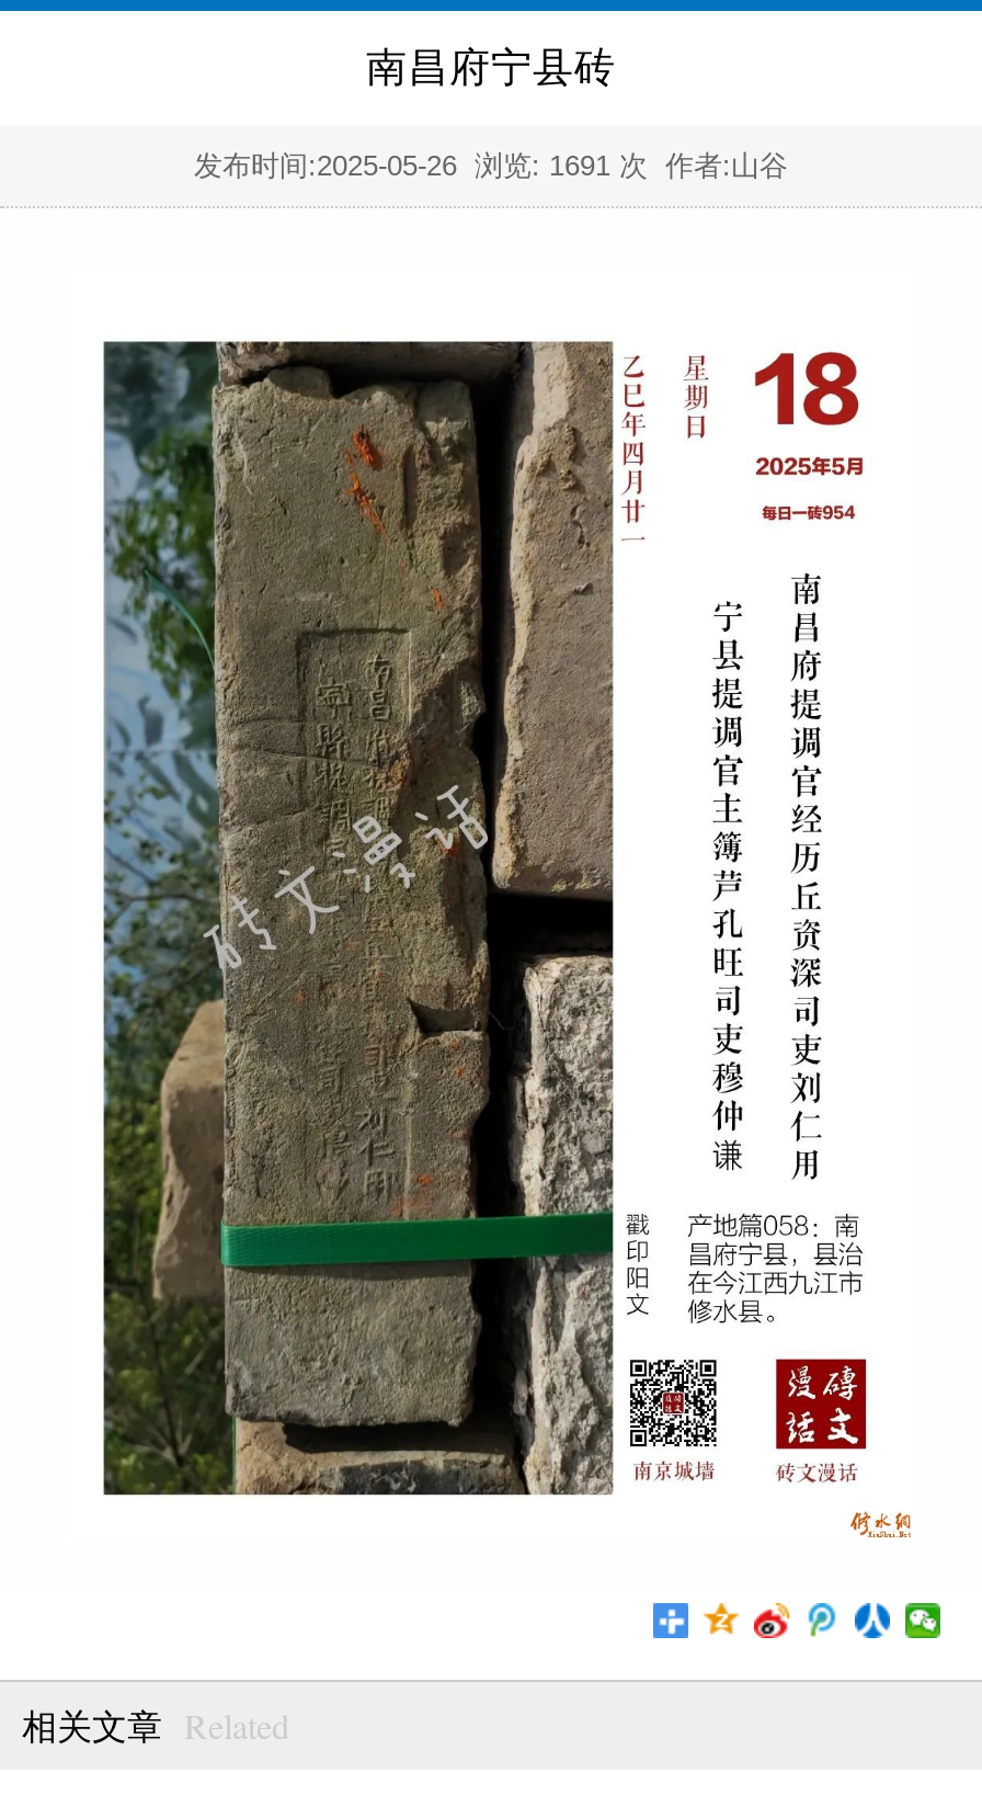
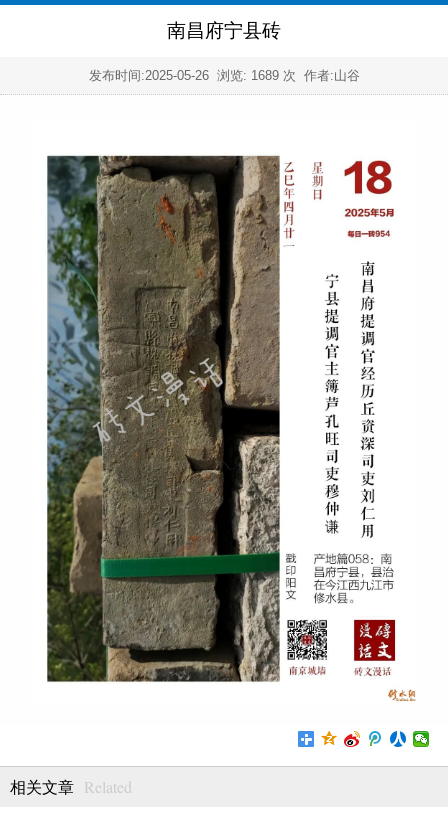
[194,148,788,181] 发布时间:2025-05-26浏览: 1691 次 作者:山谷 -> [88,67,359,82] 发布时间:2025-05-26浏览: 1689 次 作者:山谷

